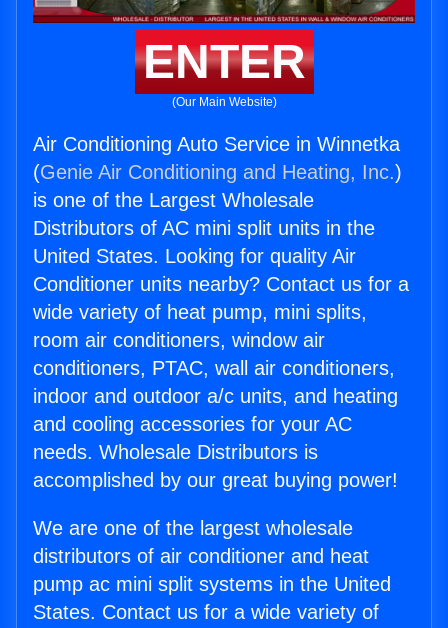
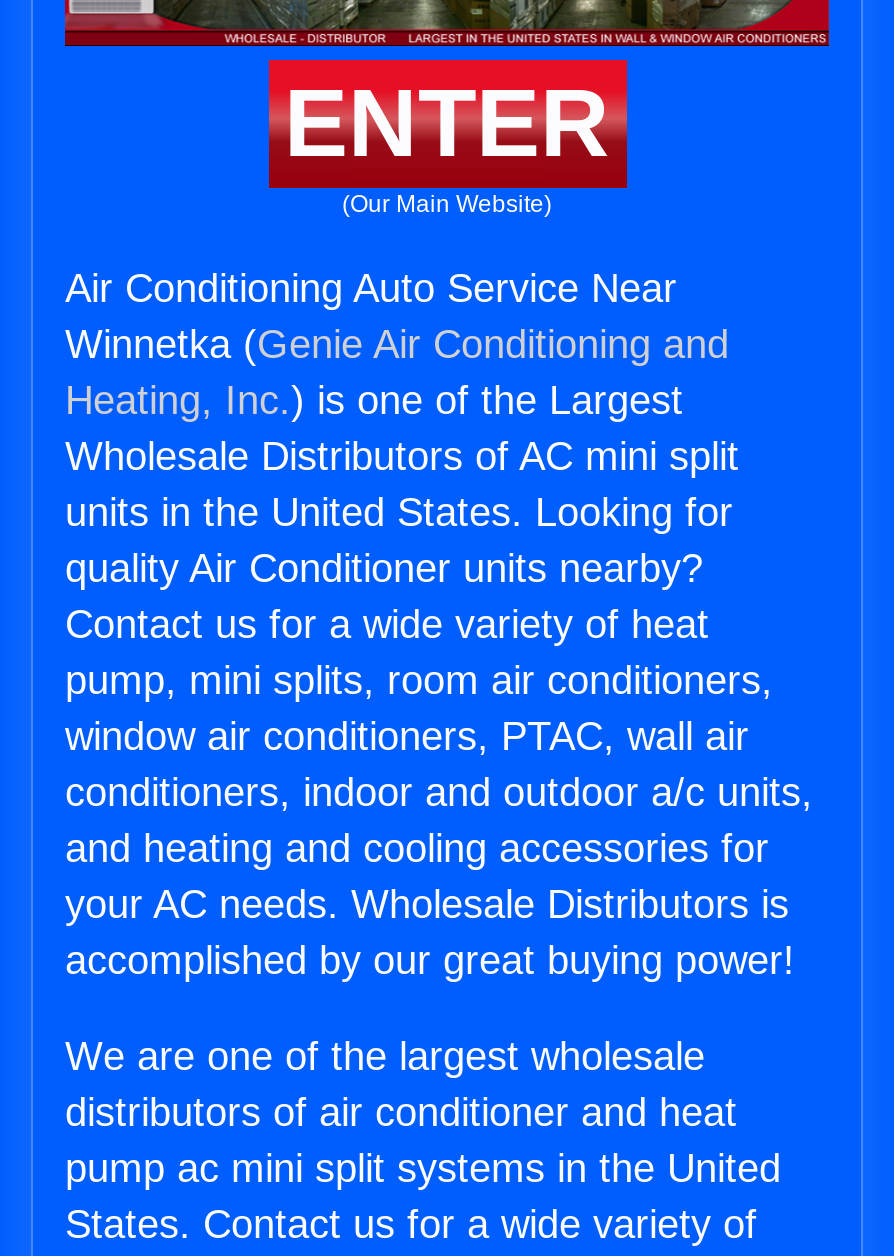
[33,133,409,463] Air Conditioning Auto Service in Winnetka | (Genie Air Conditioning and Heating, Inc.) | is one of the Largest Wholesale | Distributors of AC mini split units in the | United States. Looking for quality Air | Conditioner units nearby? Contact us for a | wide variety of heat pump, mini splits, | room air conditioners, window air | conditioners, PTAC, wall air conditioners, | indoor and outdoor a/c units, and heating | and cooling accessories for your AC | needs. Wholesale Distributors is -> [65,266,813,926] Air Conditioning Auto Service Near | Winnetka (Genie Air Conditioning and | Heating, Inc.) is one of the Largest | Wholesale Distributors of AC mini split | units in the United States. Looking for | quality Air Conditioner units nearby? | Contact us for a wide variety of heat | pump, mini splits, room air conditioners, | window air conditioners, PTAC, wall air | conditioners, indoor and outdoor a/c units, | and heating and cooling accessories for | your AC needs. Wholesale Distributors is

